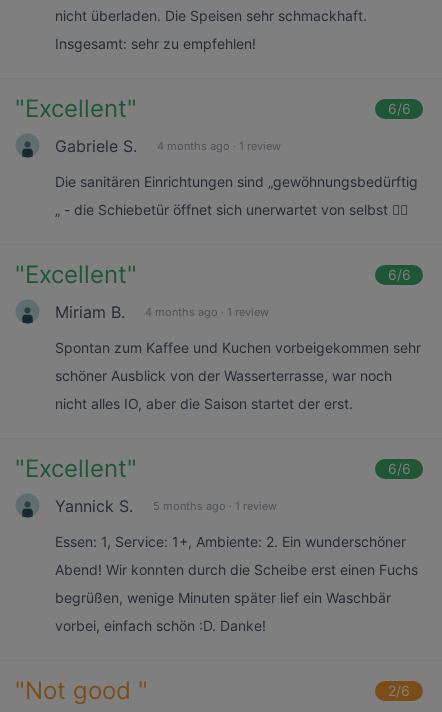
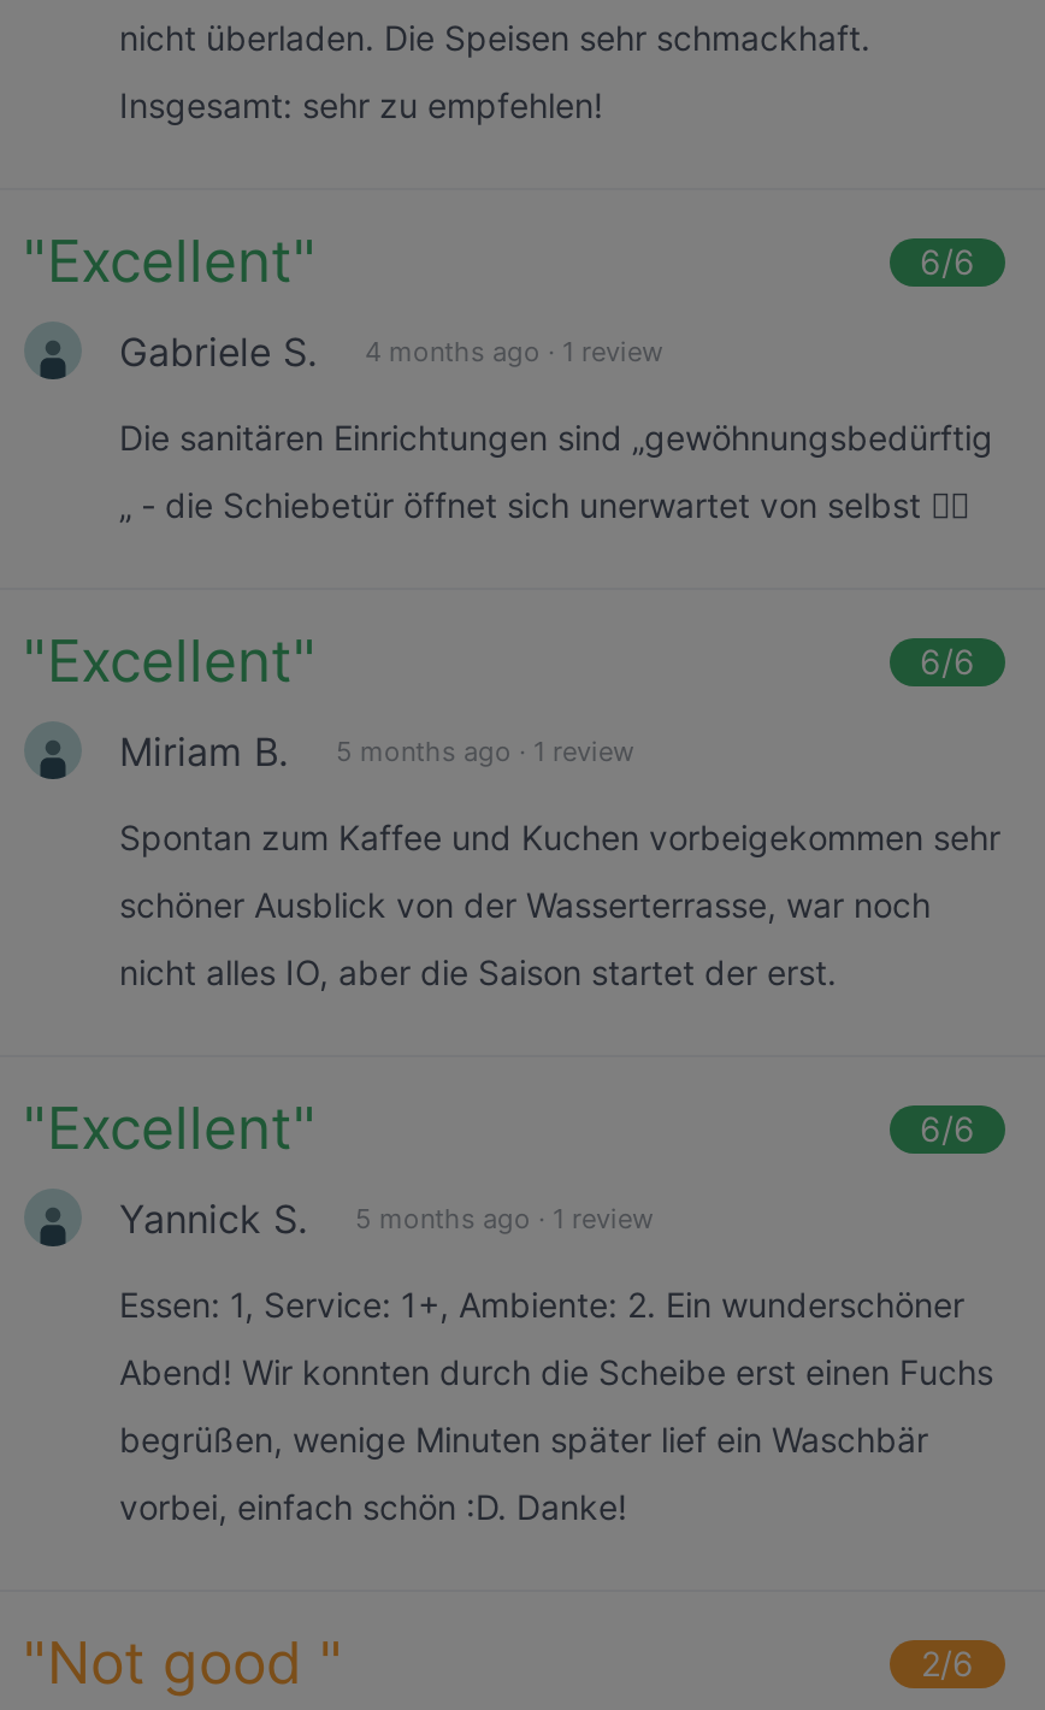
[145,304,269,318] 4 months ago · 1 review -> [336,733,634,767] 5 months ago · 1 review

